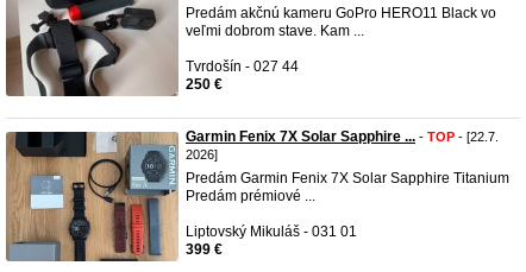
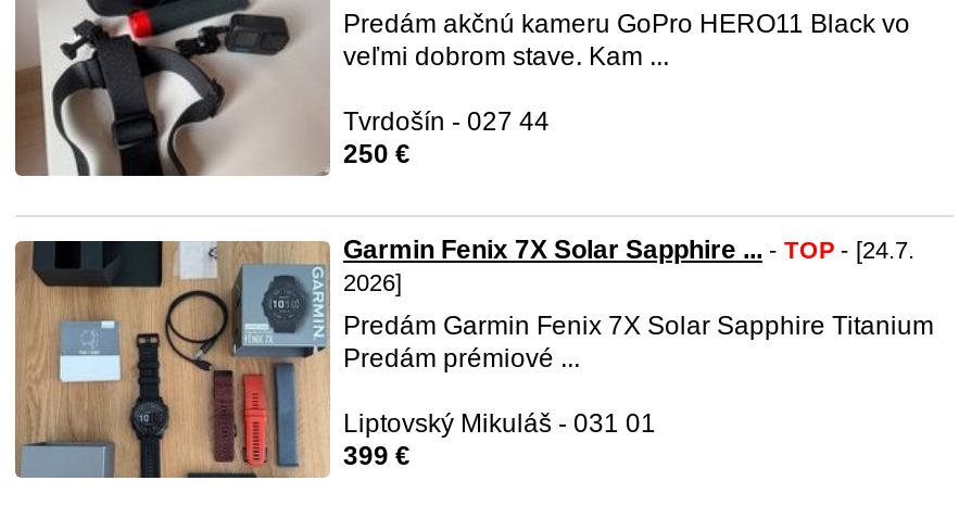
[186,128,499,145] Garmin Fenix 7X Solar Sapphire ... - TOP - [22.7. -> [343,235,914,265] Garmin Fenix 7X Solar Sapphire ... - TOP - [24.7.

